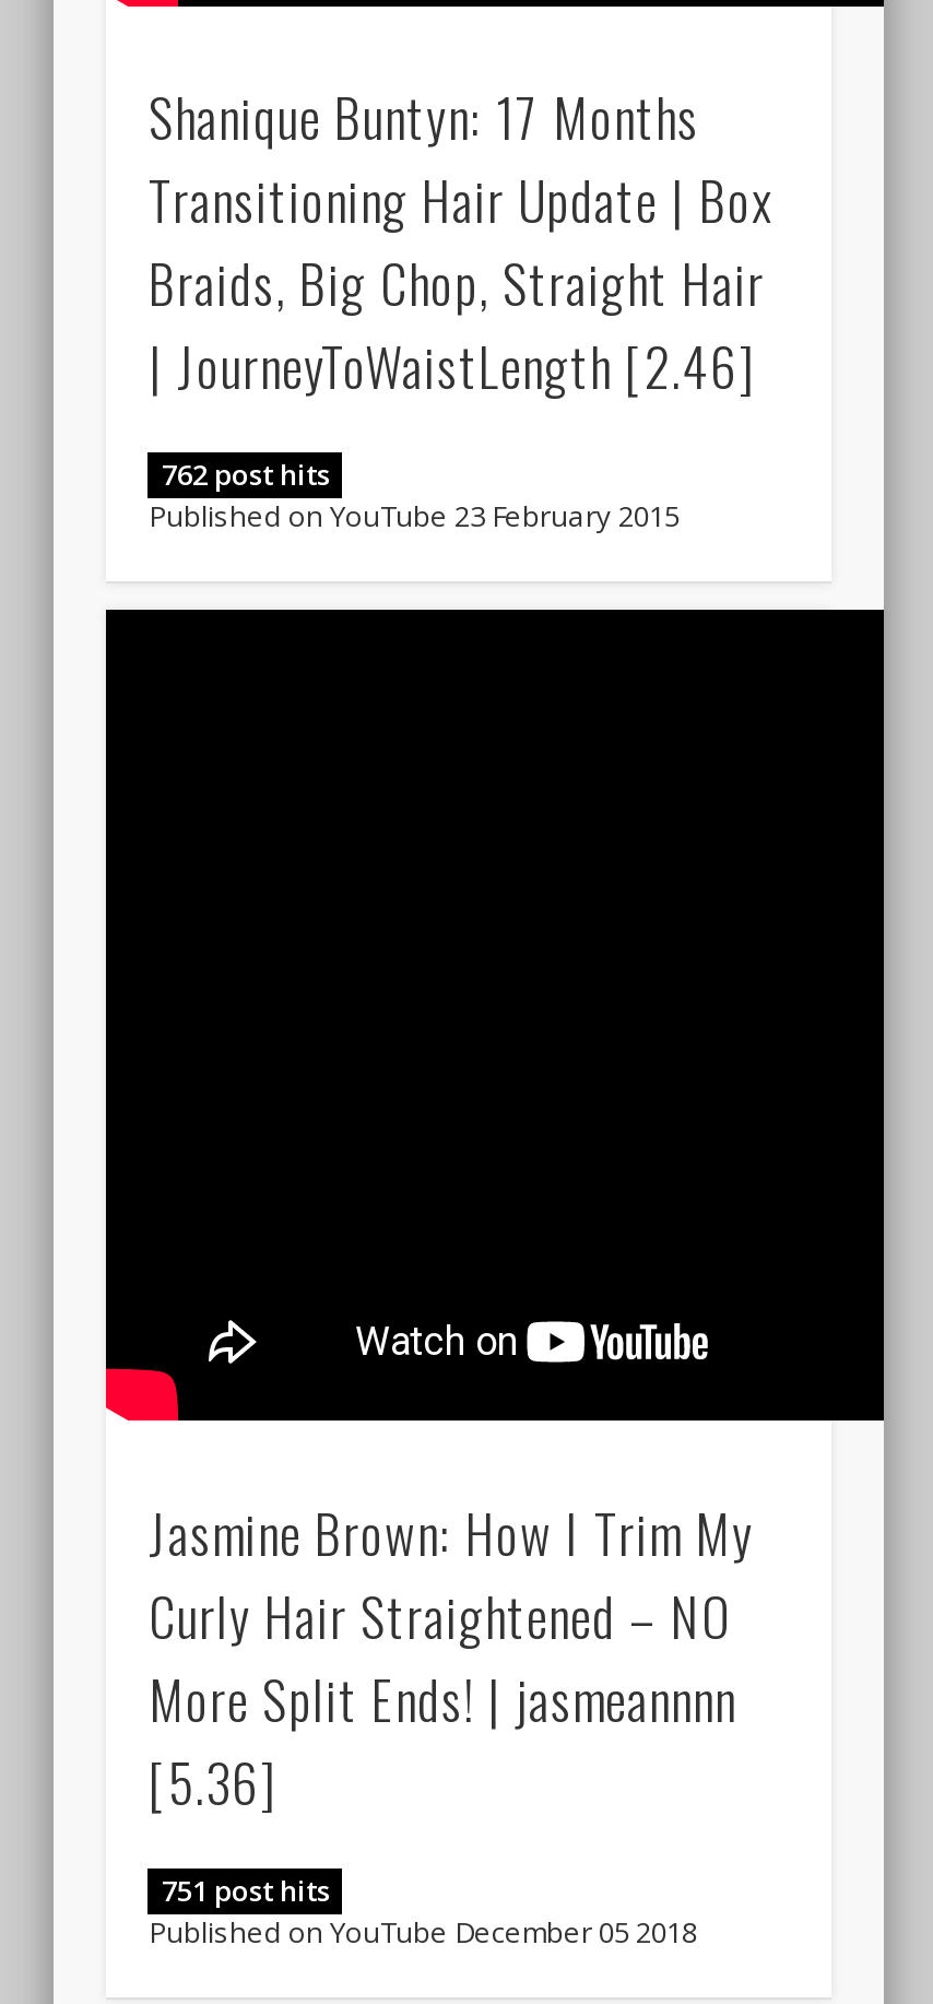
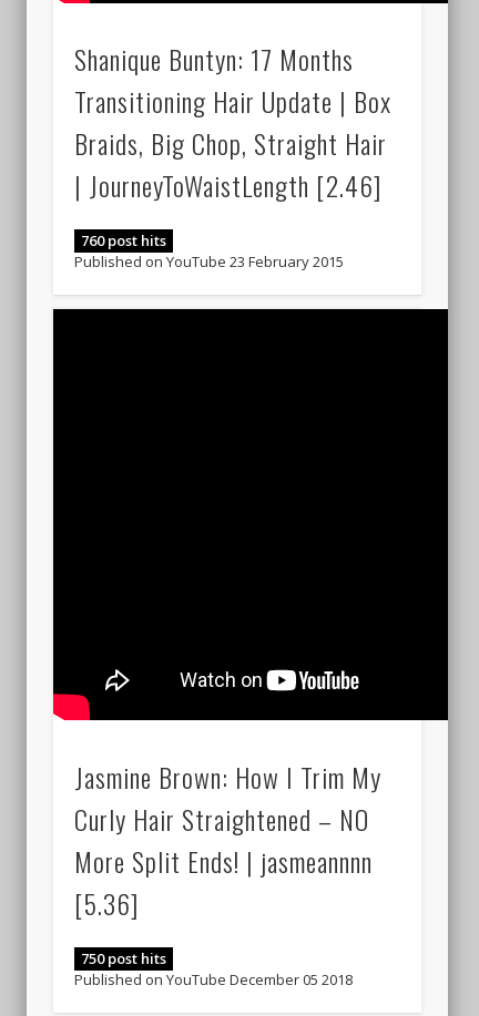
[149,455,343,494] 762 post hits -> [75,231,174,251] 760 post hits
[149,1870,343,1909] 751 post hits -> [75,948,174,968] 750 post hits

